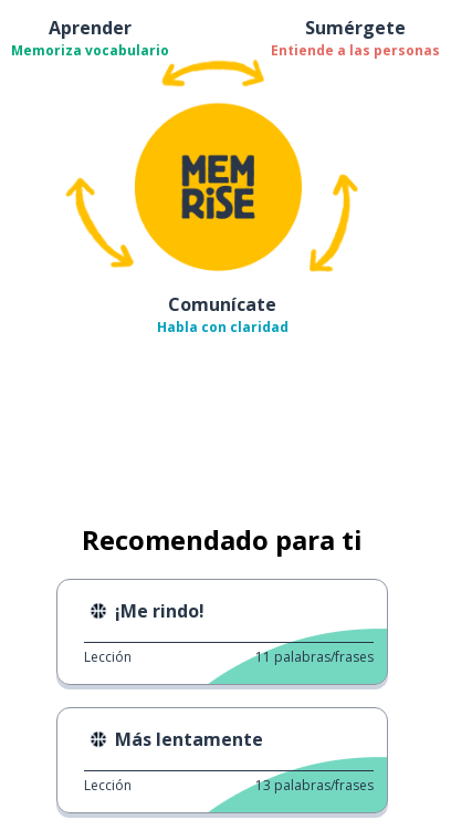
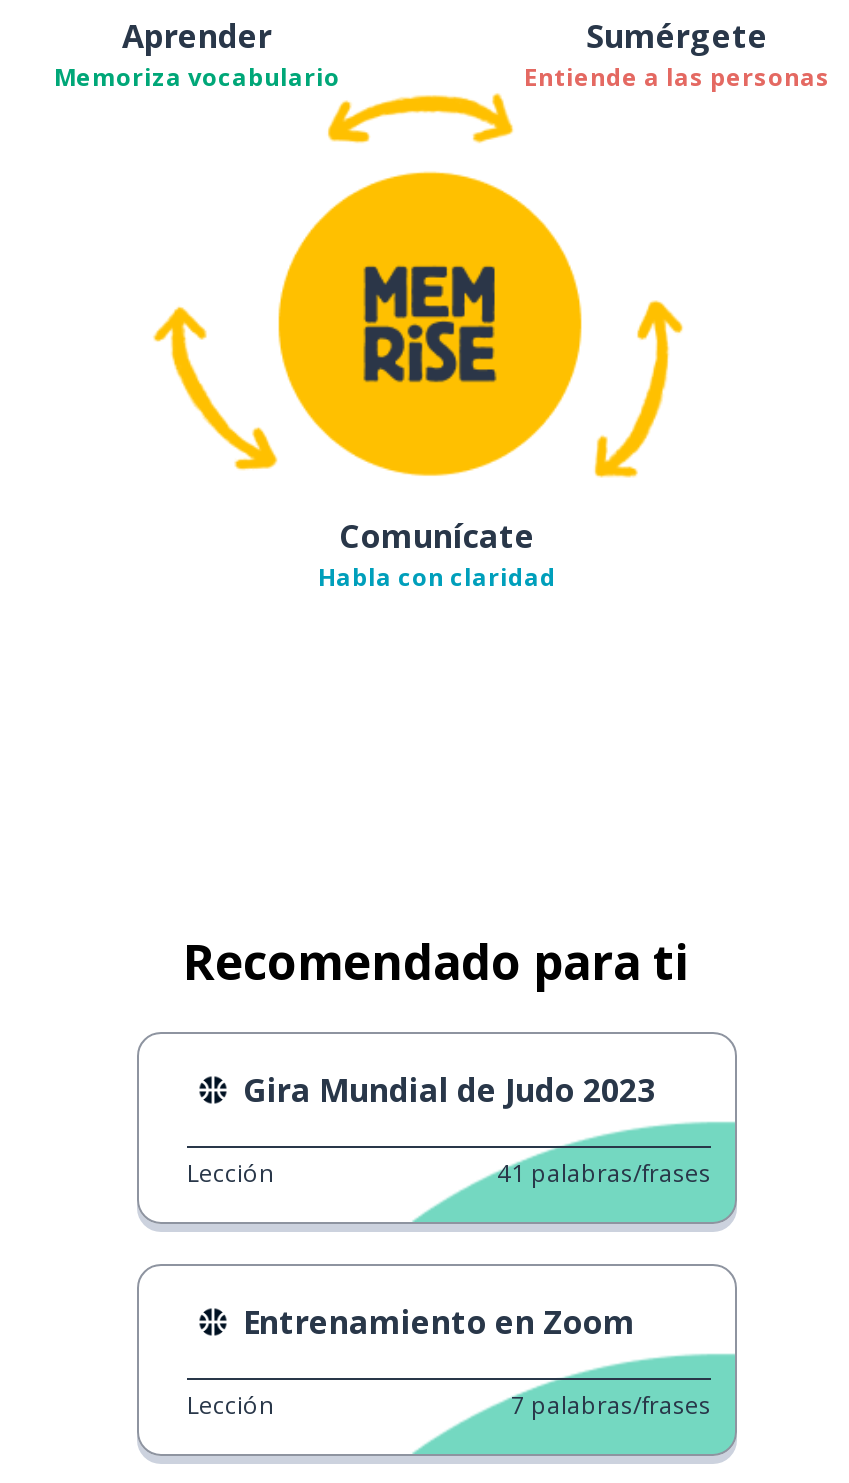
[115,598,204,623] ¡Me rindo! -> [243,1068,655,1112] Gira Mundial de Judo 2023
[255,647,374,666] 11 palabras/frases -> [497,1156,711,1190] 41 palabras/frases
[115,727,263,751] Más lentamente -> [243,1300,635,1344] Entrenamiento en Zoom
[255,776,374,794] 13 palabras/frases -> [511,1388,711,1422] 7 palabras/frases

